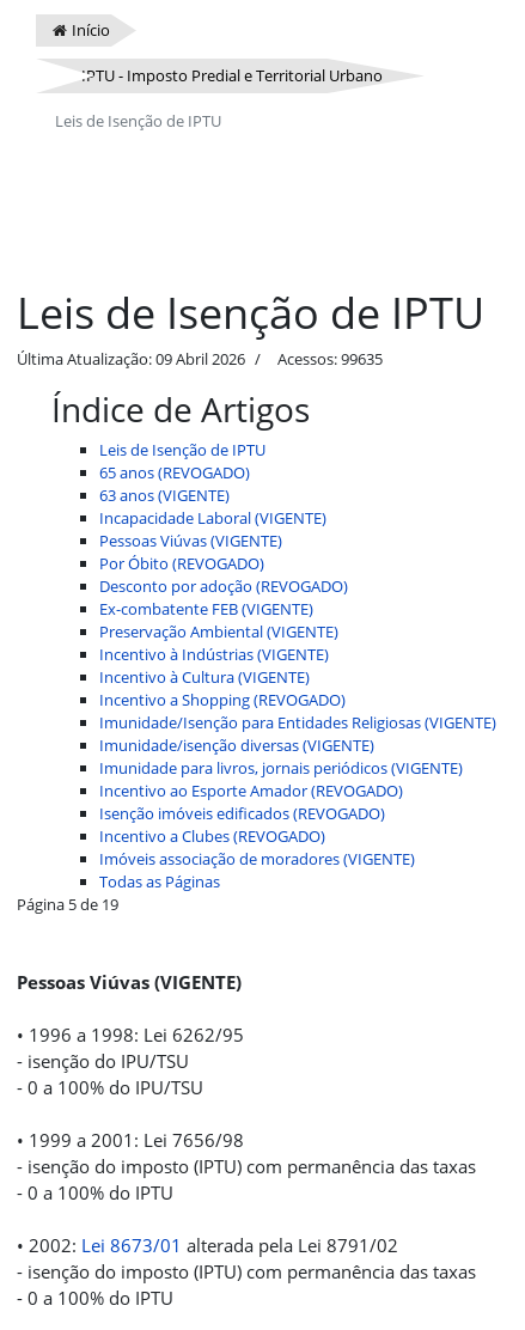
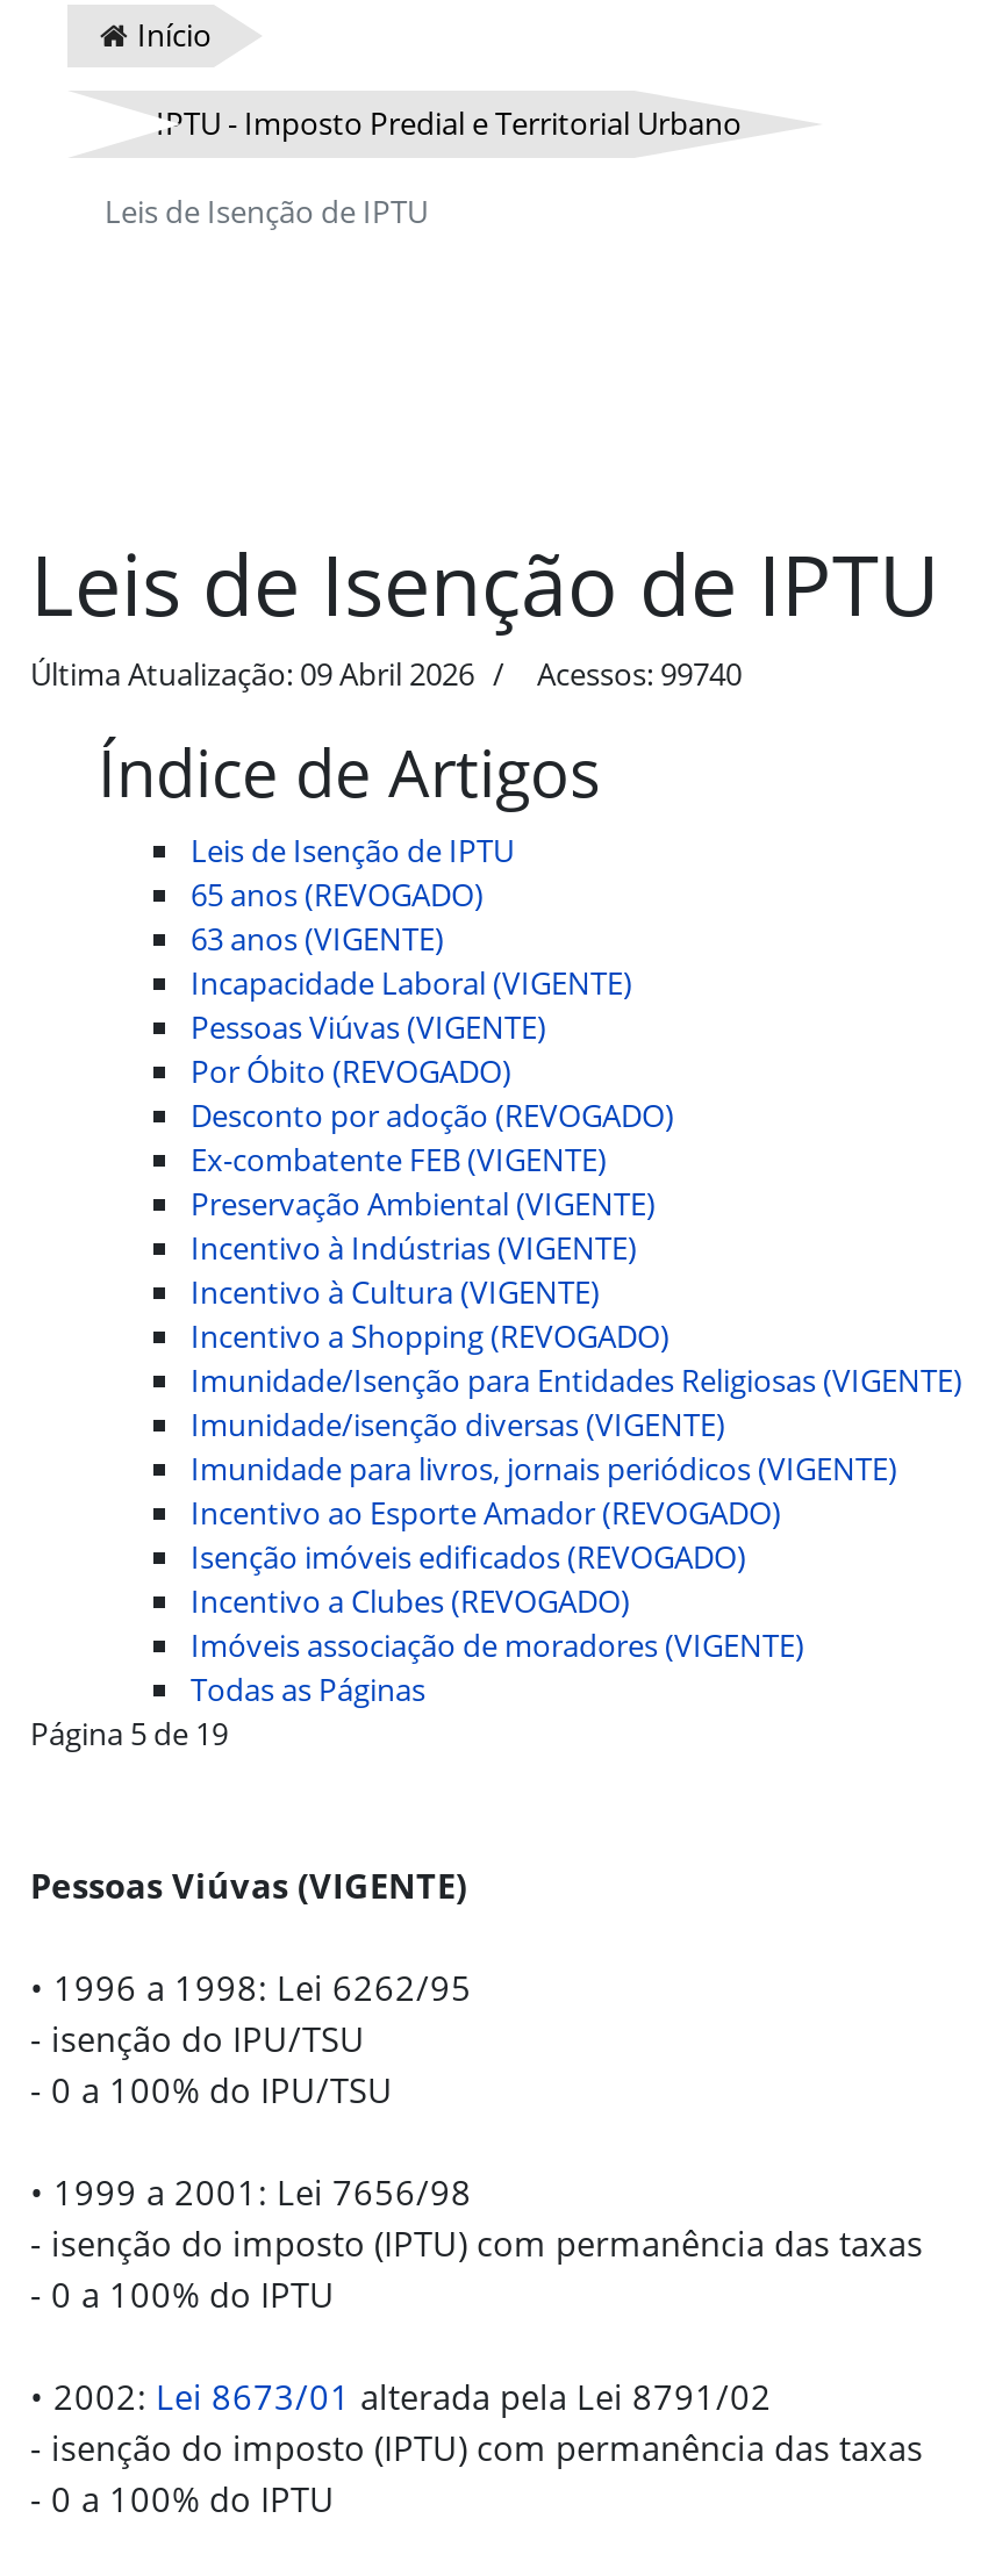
[17,348,383,370] Última Atualização: 09 Abril 2026 Acessos: 99635 -> [30,653,742,695] Última Atualização: 09 Abril 2026 Acessos: 99740

